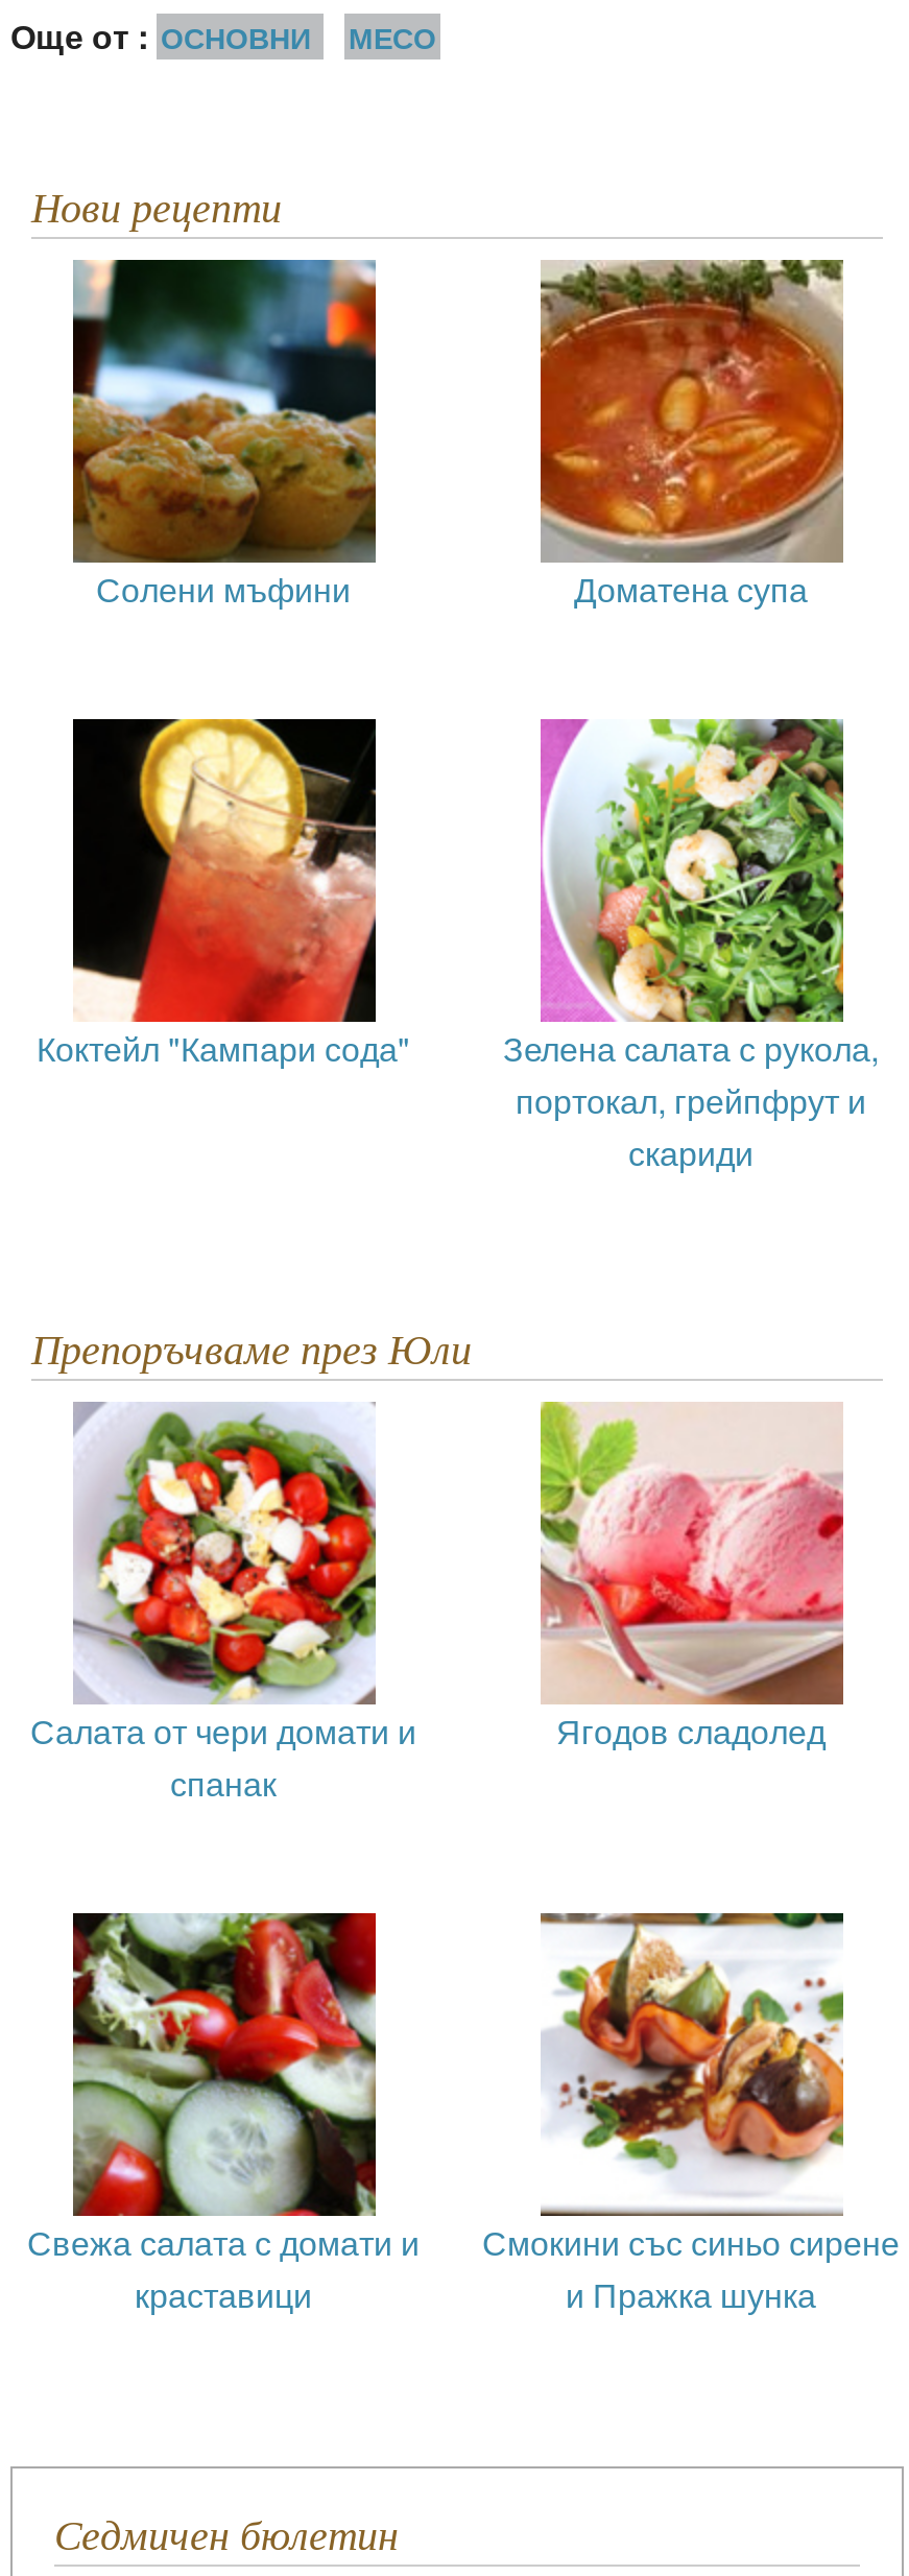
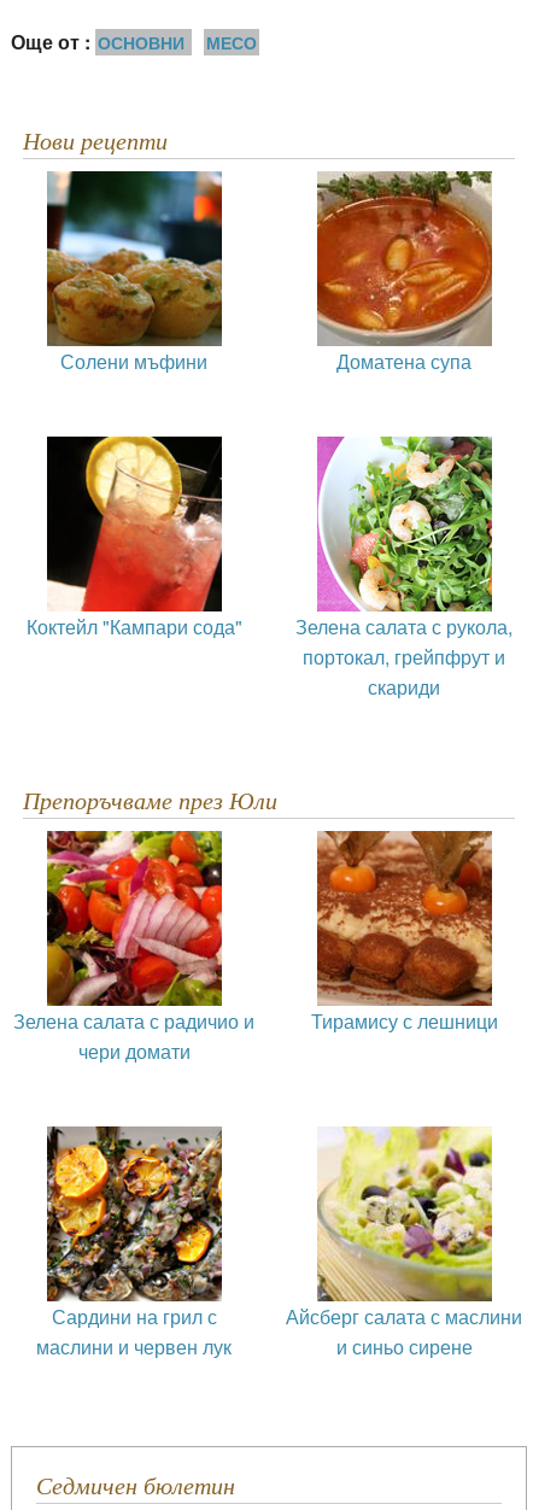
[30,1402,416,1806] [image] | Салата от чери домати и | спанак -> [13,830,254,1065] [image] | Зелена салата с радичио и | чери домати
[539,1402,845,1754] [image] | Ягодов сладолед -> [311,830,497,1034] [image] | Тирамису с лешници
[27,1911,420,2318] [image] | Свежа салата с домати и | краставици -> [36,1125,232,1360] [image] | Сардини на грил с | маслини и червен лук
[482,1911,900,2318] [image] | Смокини със синьо сирене | и Пражка шунка -> [286,1125,522,1360] [image] | Айсберг салата с маслини | и синьо сирене

